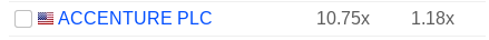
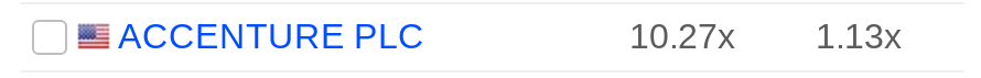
[316,9,454,28] 10.75x | 1.18x -> [629,18,902,55] 10.27x | 1.13x

